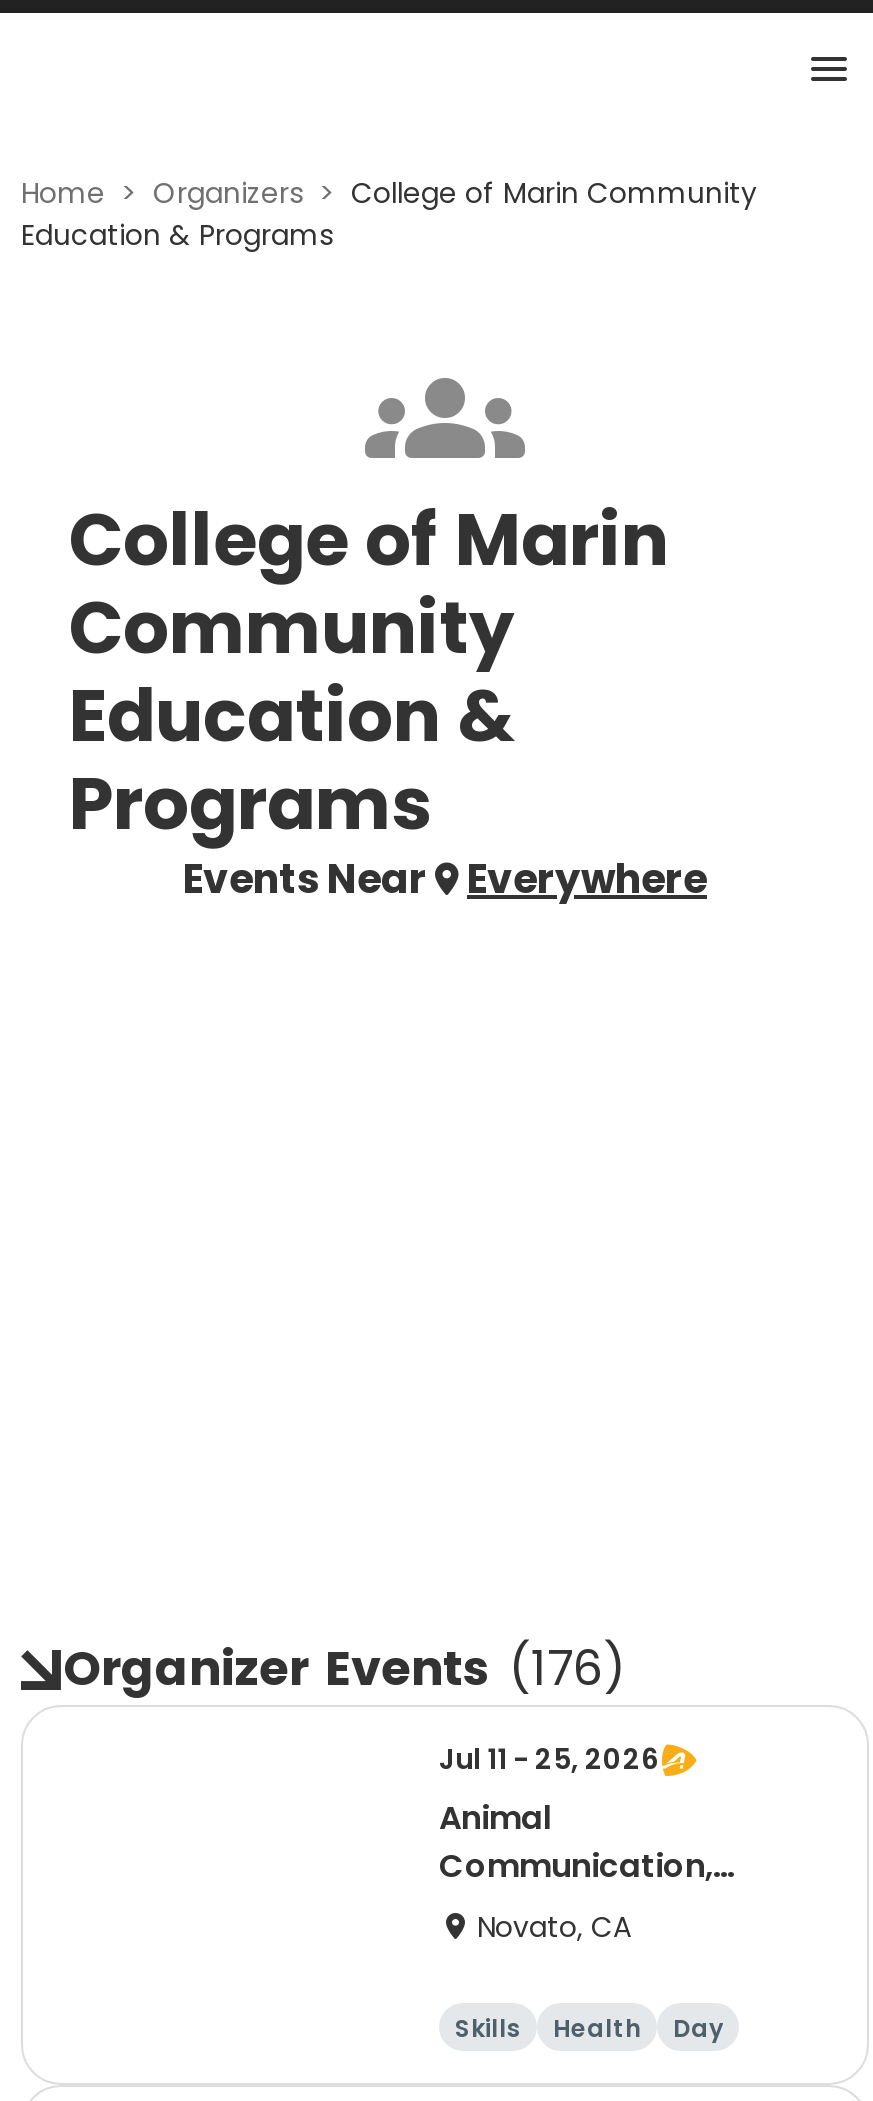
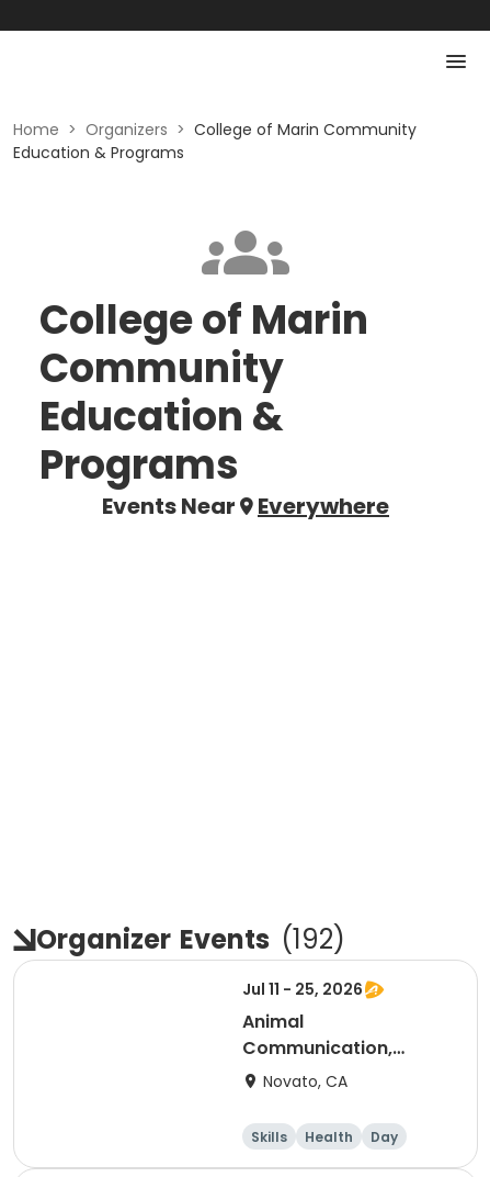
[63,1635,625,1701] Organizer Events (176) -> [36,921,345,957] Organizer Events (192)

